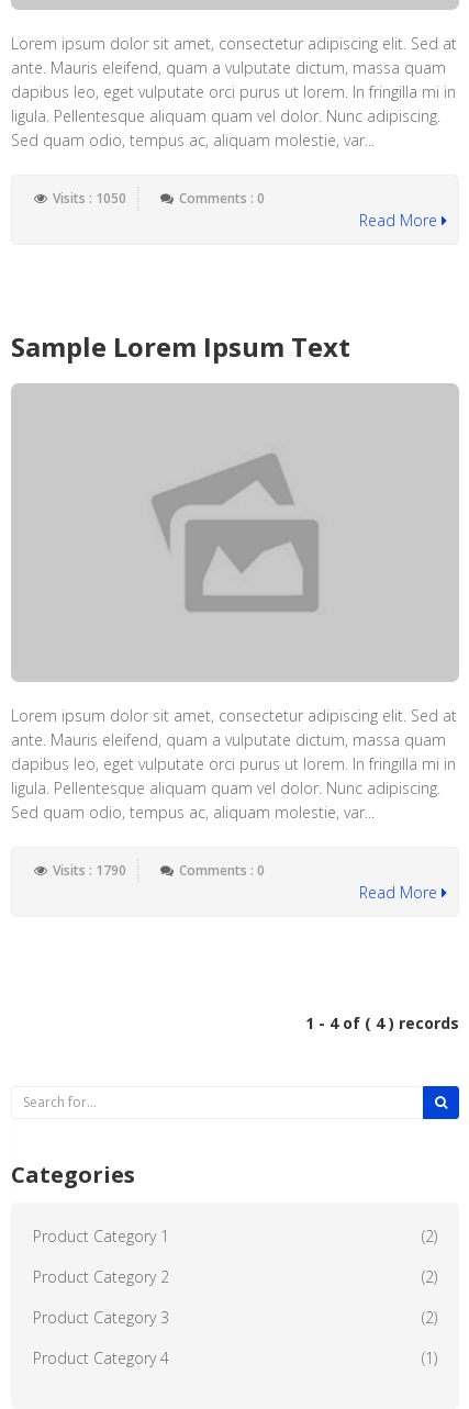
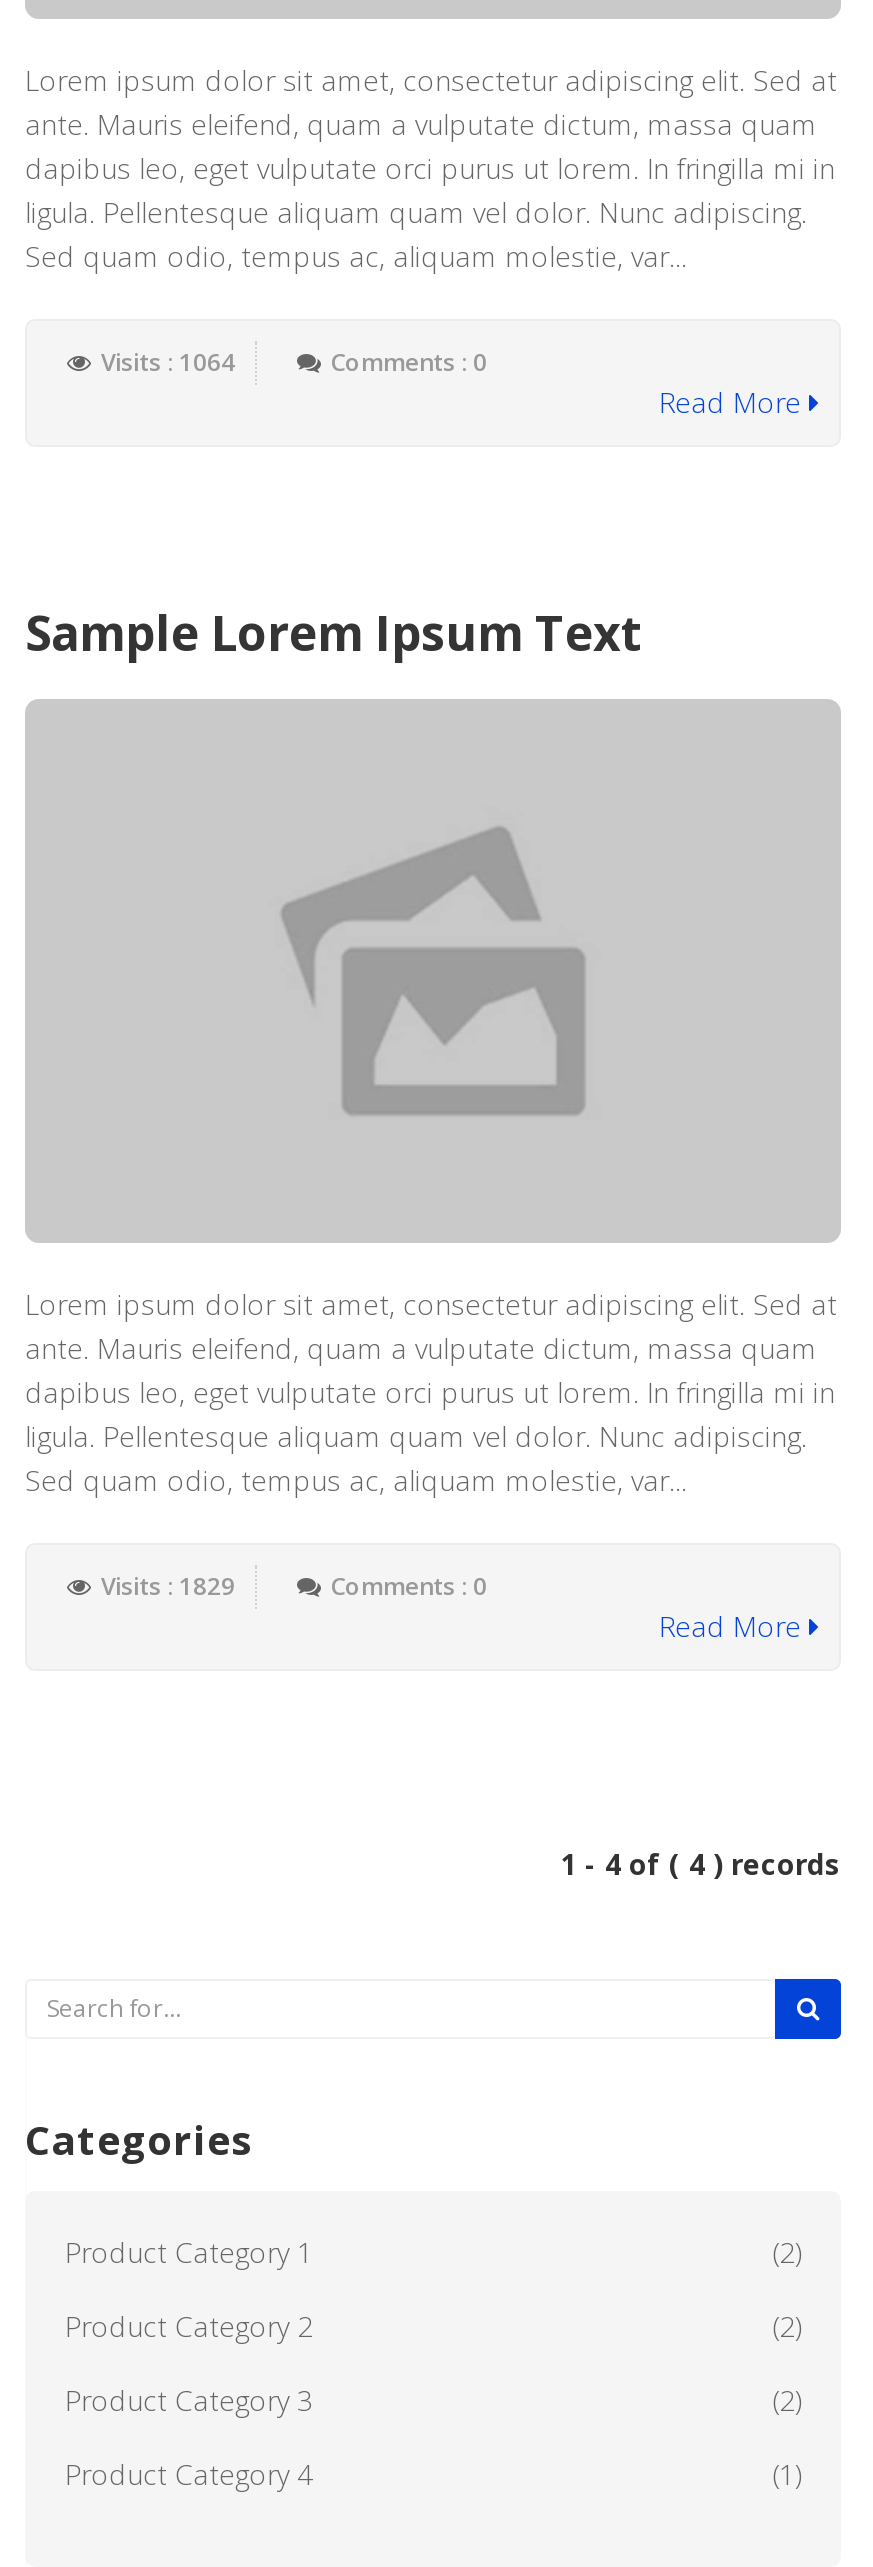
[53,188,126,207] Visits : 1050 -> [101,344,235,378] Visits : 1064
[53,860,126,879] Visits : 1790 -> [101,1568,235,1602] Visits : 1829

